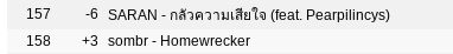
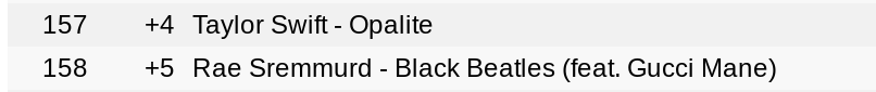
[85,6,390,23] -6 SARAN - กลัวความเสียใจ (feat. Pearpilincys) -> [145,10,434,40] +4 Taylor Swift - Opalite
[82,33,250,49] +3 sombr - Homewrecker -> [145,53,777,83] +5 Rae Sremmurd - Black Beatles (feat. Gucci Mane)

